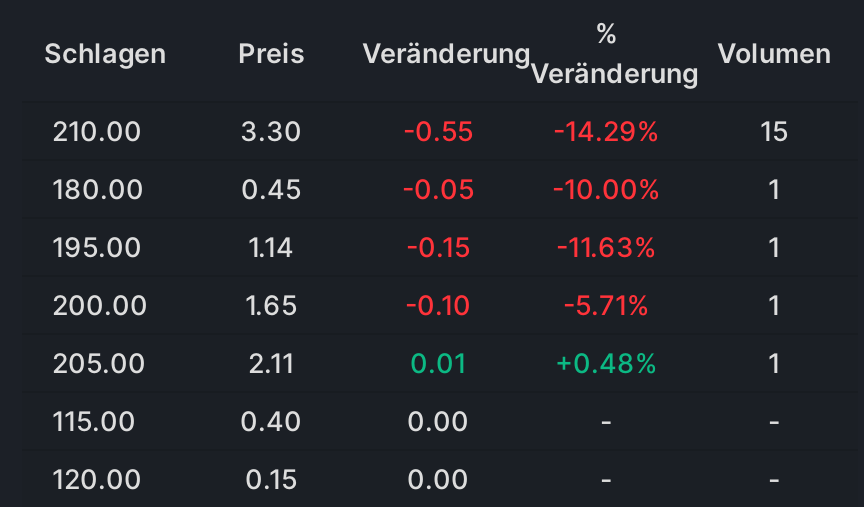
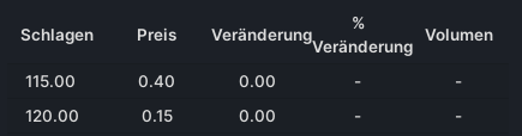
[52,114,788,378] 210.00 | 3.30 | -0.55 | -14.29% | 15 | 180.00 | 0.45 | -0.05 | -10.00% | 1 | 195.00 | 1.14 | -0.15 | -11.63% | 1 | 200.00 | 1.65 | -0.10 | -5.71% | 1 | 205.00 | 2.11 | 0.01 | +0.48% | 1 -> none

